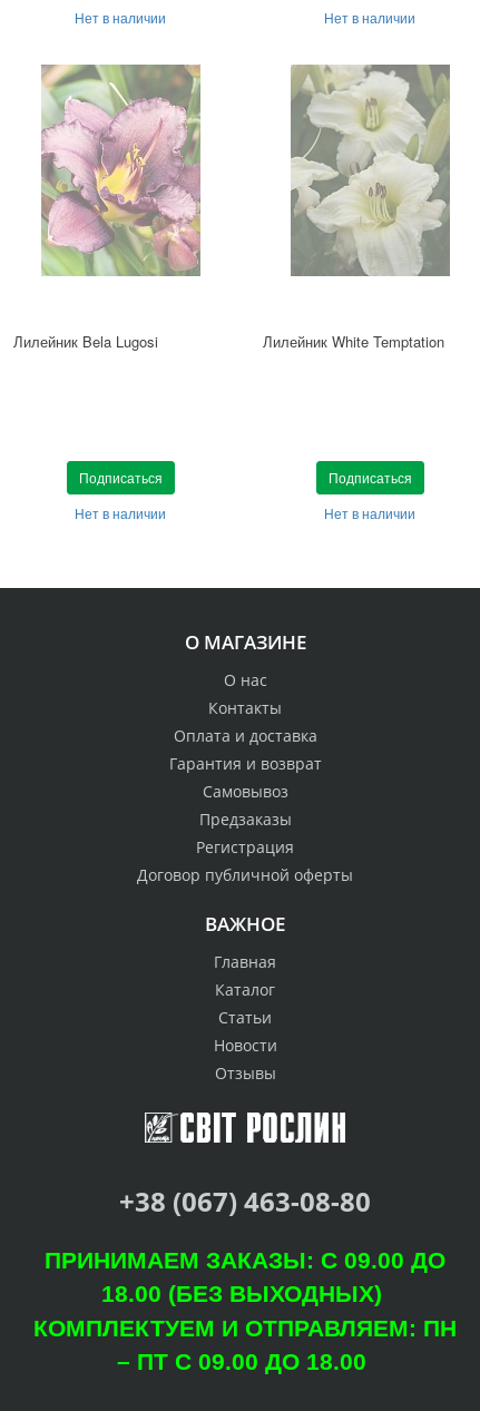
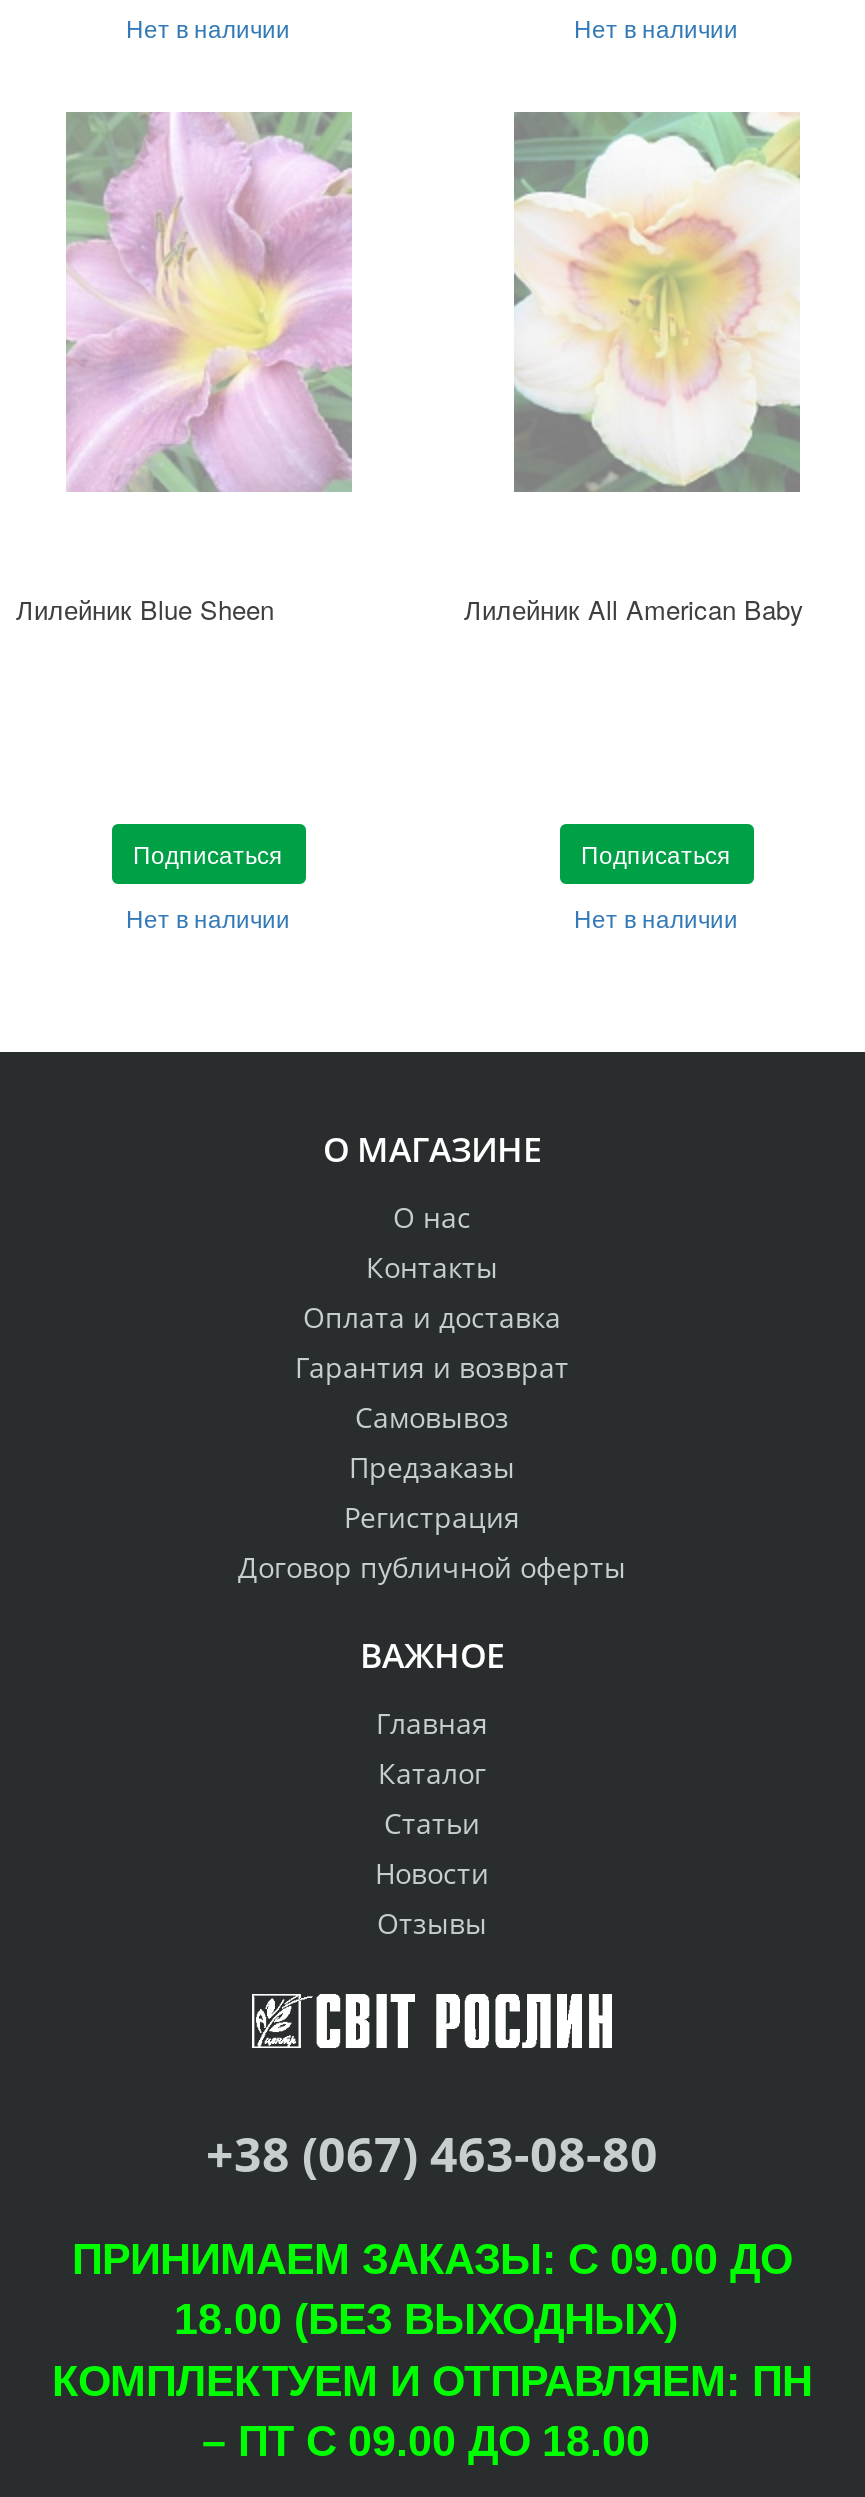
[41,65,200,276] [image] -> [66,112,352,492] [image]
[291,63,451,275] [image] -> [514,112,800,492] [image]
[13,331,158,352] Лилейник Bela Lugosi -> [16,590,274,628] Лилейник Blue Sheen
[263,331,444,352] Лилейник White Temptation -> [464,590,804,628] Лилейник All American Baby

